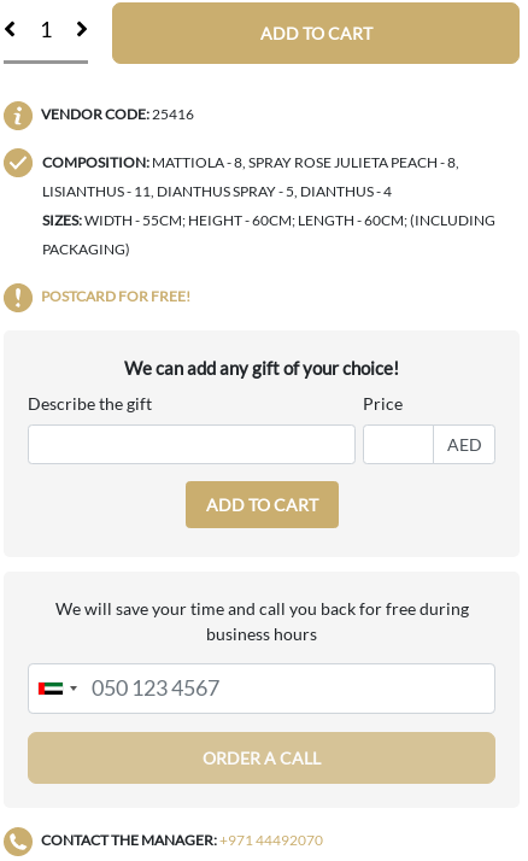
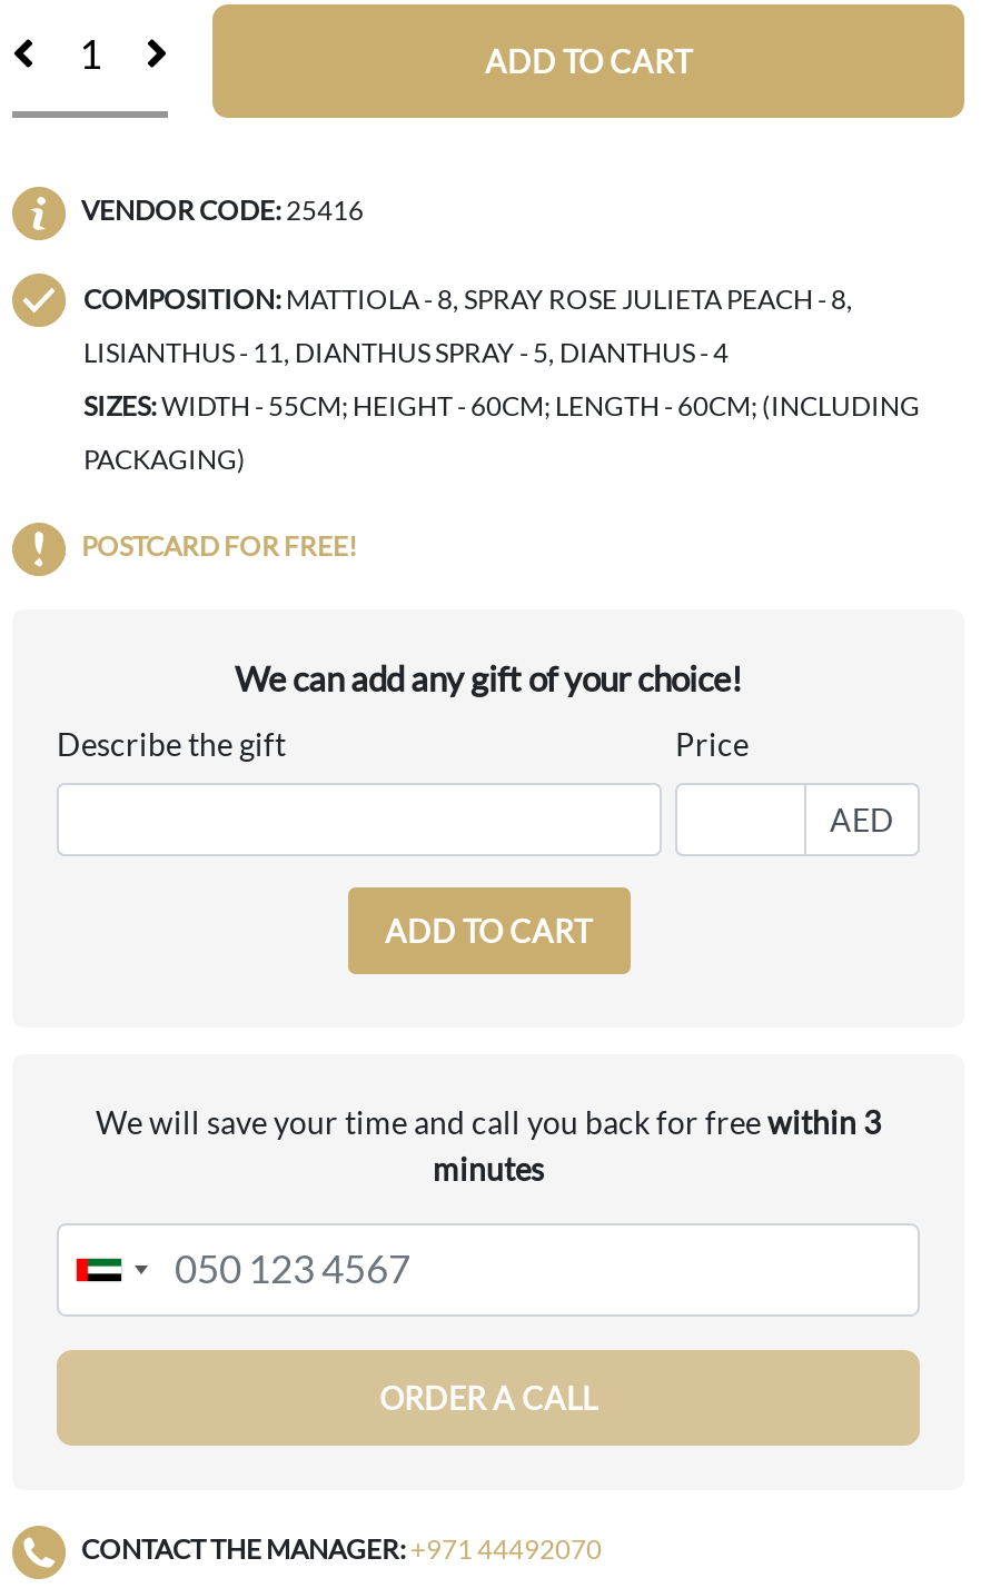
[55,598,468,643] We will save your time and call you back for free during | business hours -> [96,1102,881,1187] We will save your time and call you back for free within 3 | minutes

